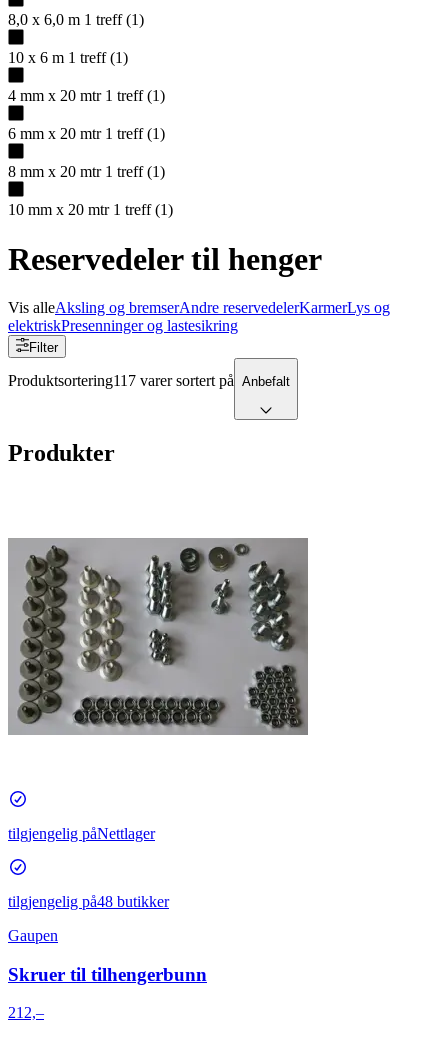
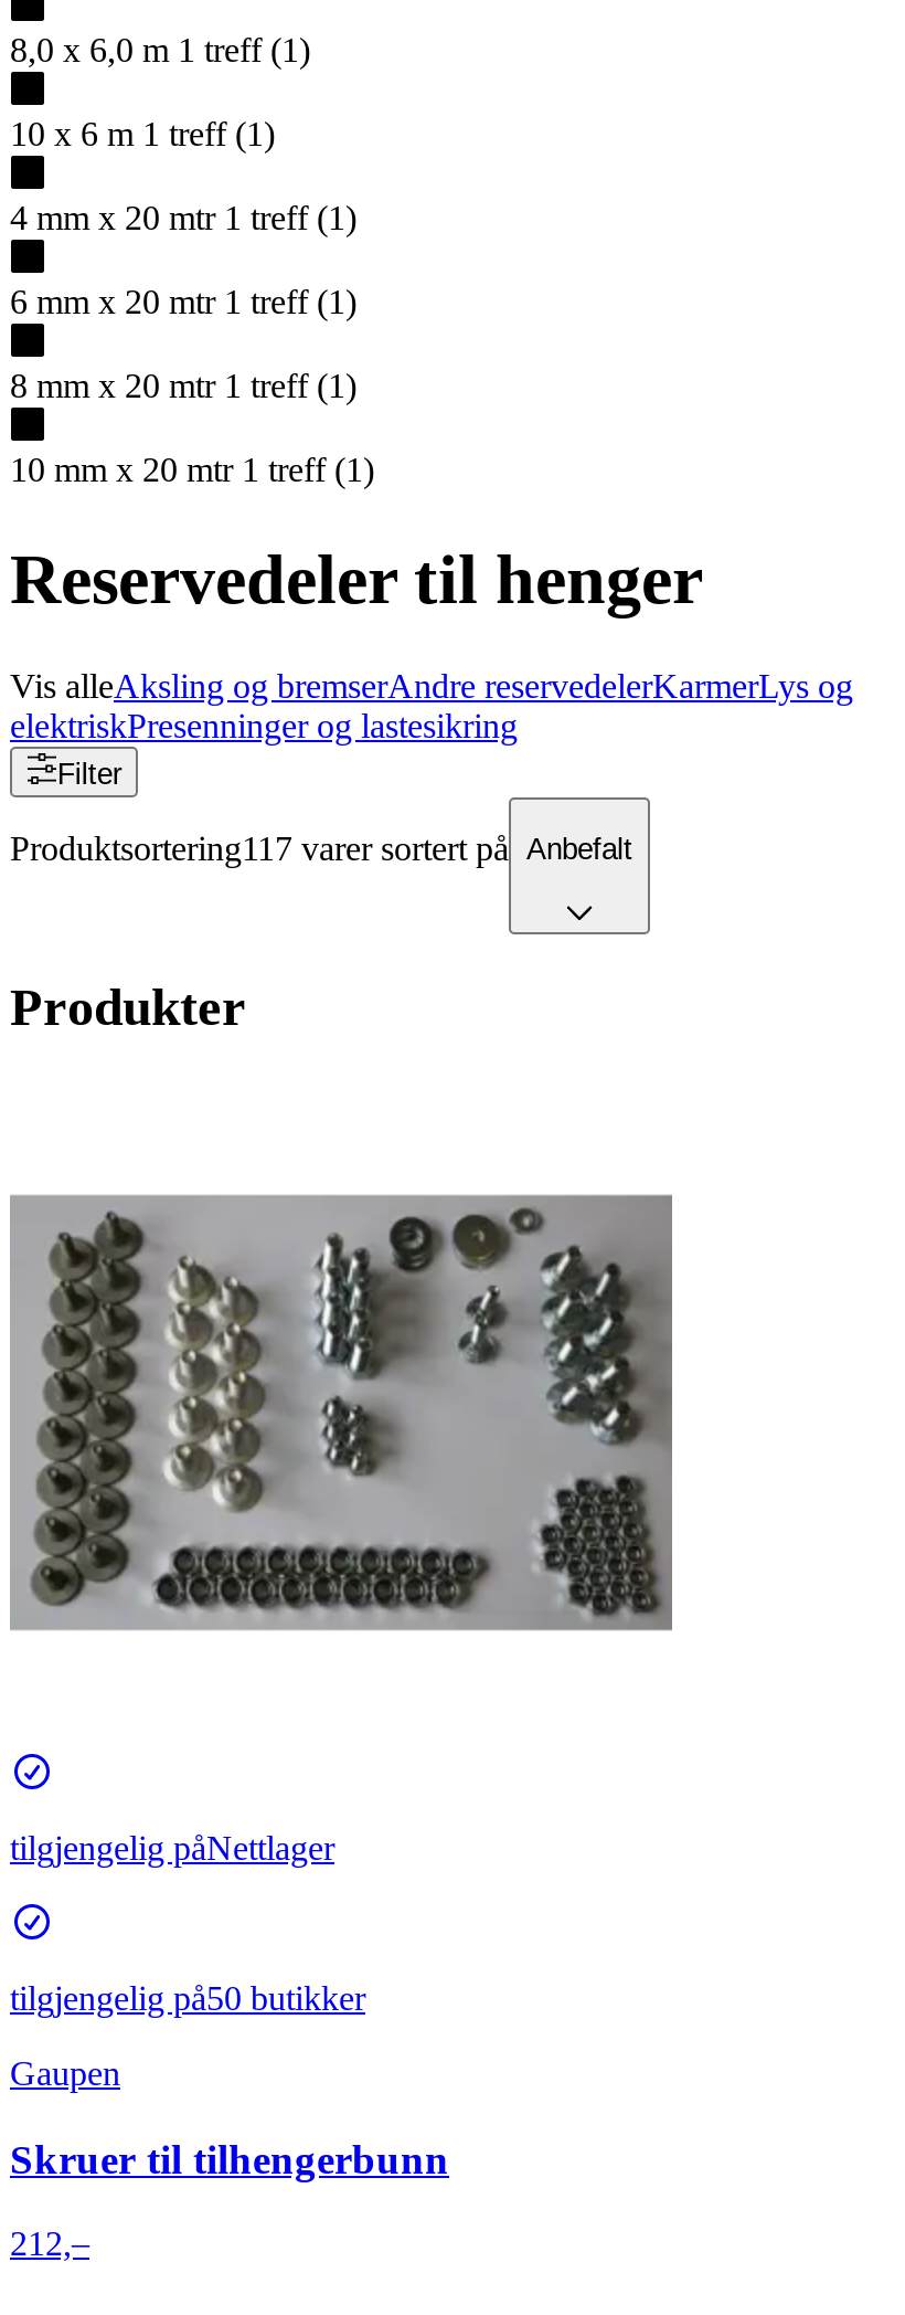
[8,893,169,910] tilgjengelig på48 butikker -> [10,1979,365,2017] tilgjengelig på50 butikker

